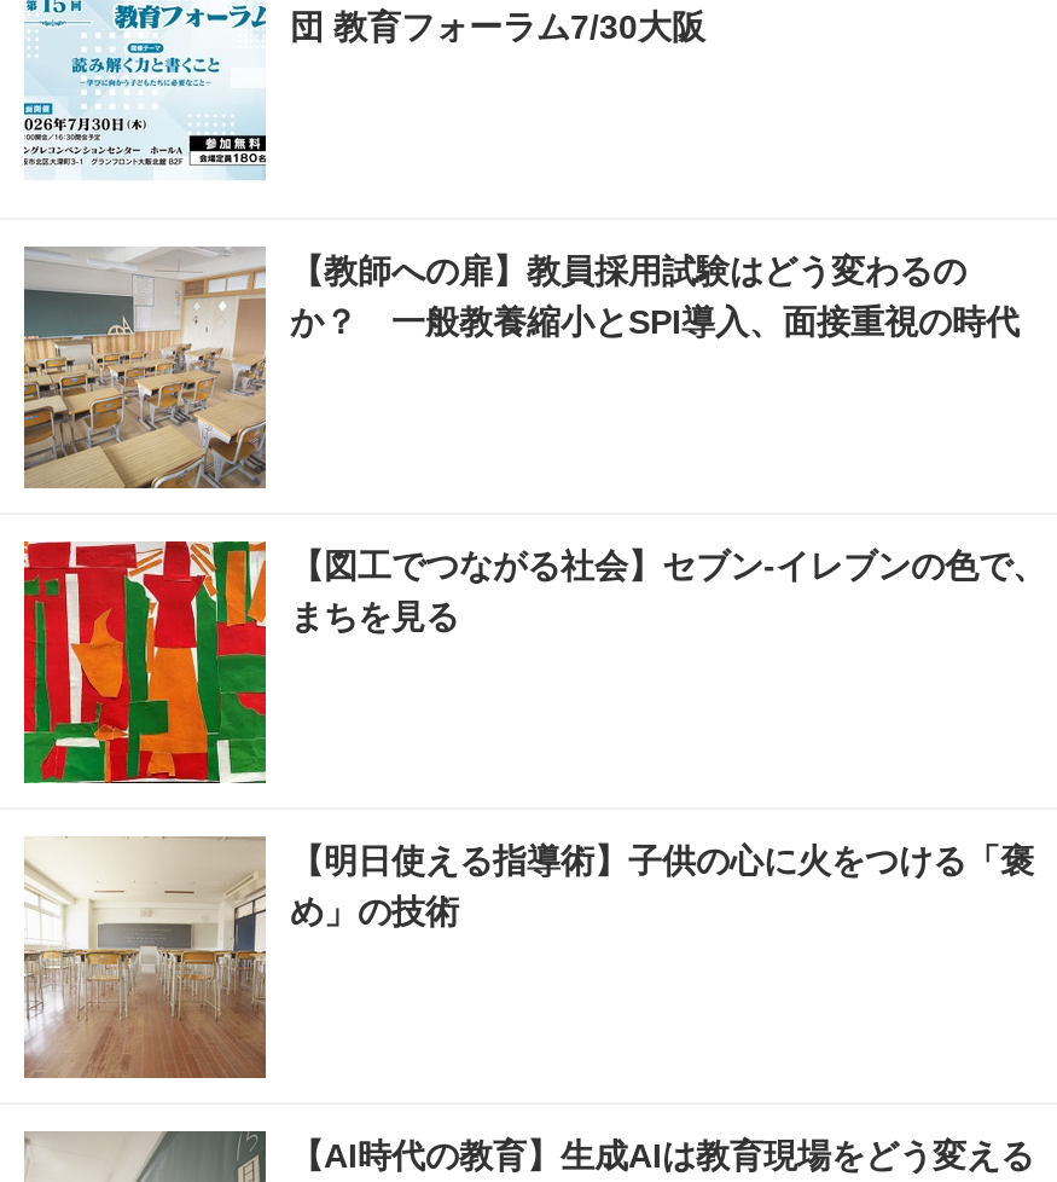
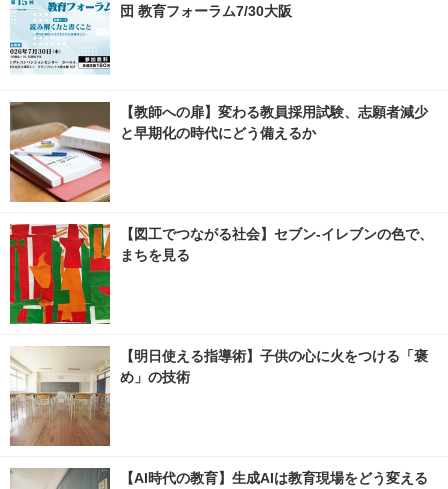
[22,247,1020,491] [image] | 【教師への扉】教員採用試験はどう変わるの | か？ 一般教養縮小とSPI導入、面接重視の時代 -> [9,101,428,203] [image] | 【教師への扉】変わる教員採用試験、志願者減少 | と早期化の時代にどう備えるか

